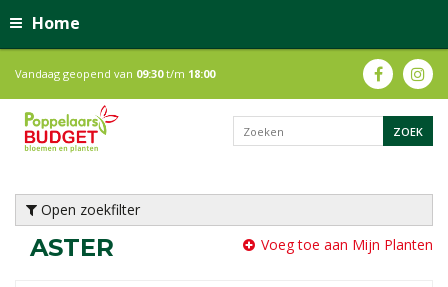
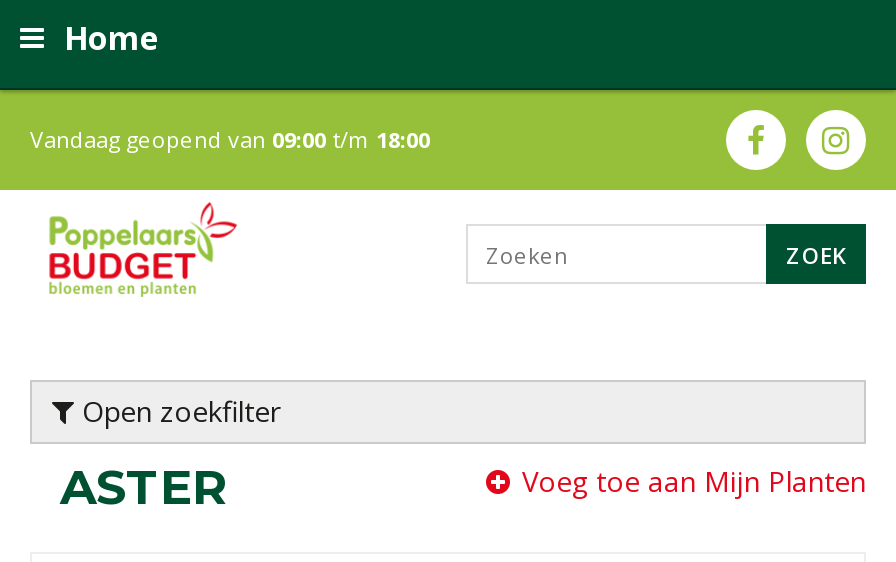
[15,66,215,81] Vandaag geopend van 09:30 t/m 18:00 -> [30,124,430,154] Vandaag geopend van 09:00 t/m 18:00

